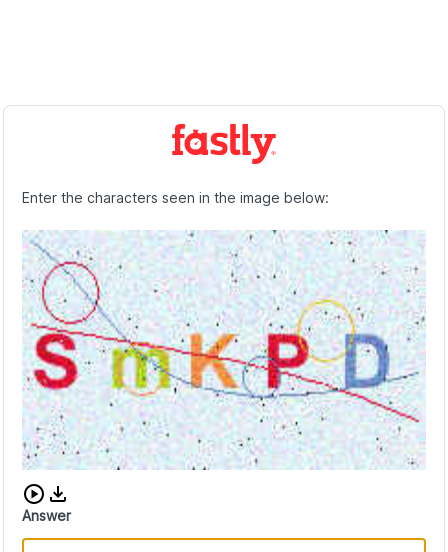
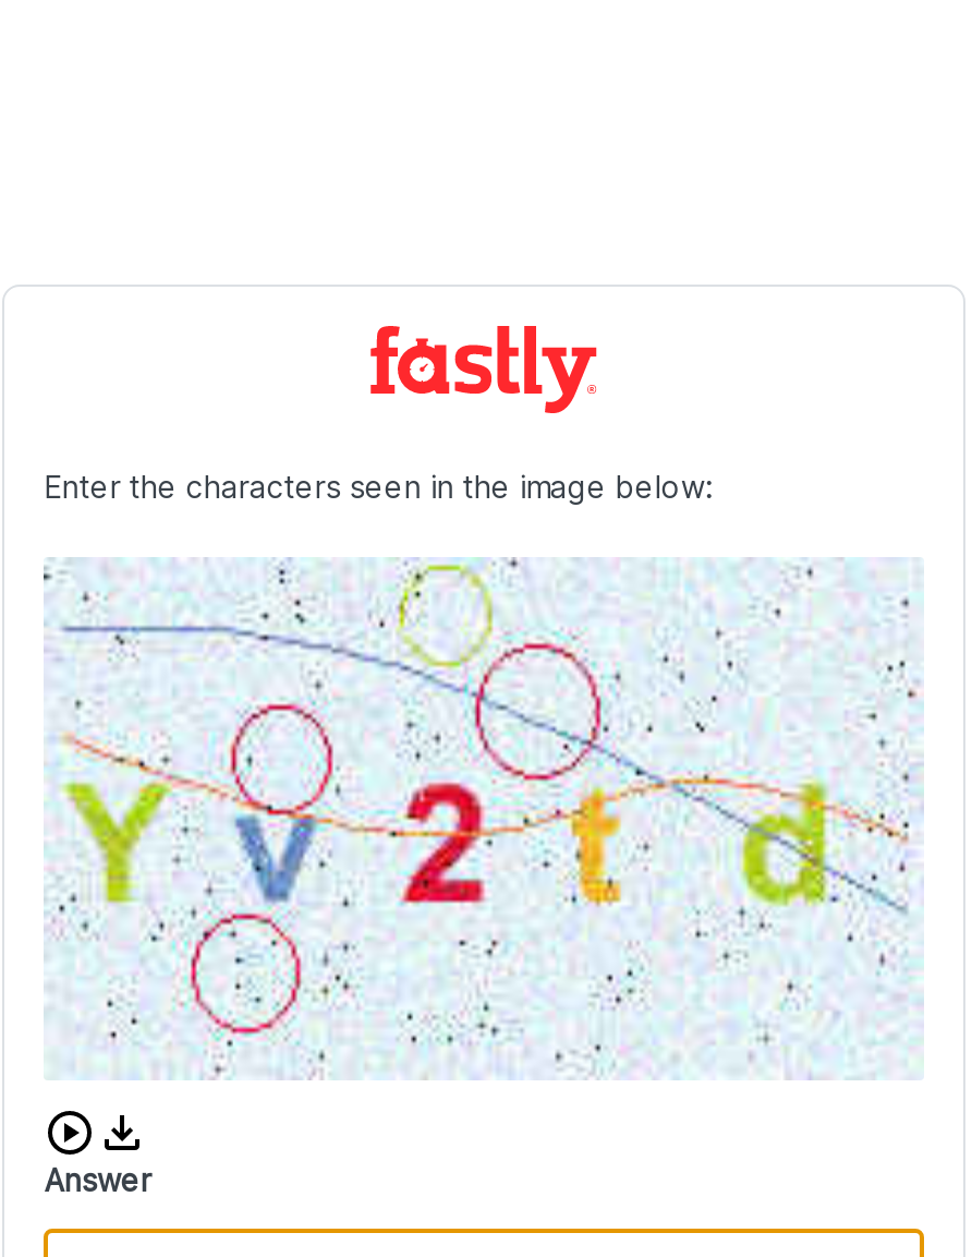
[23,229,425,471] [image] -> [41,559,922,1080] [image]

